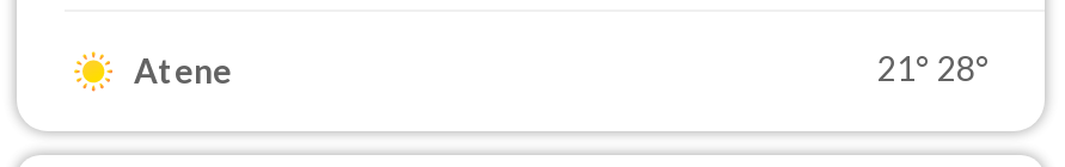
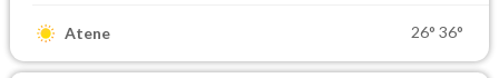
[877,48,990,89] 21° 28° -> [411,23,463,42] 26° 36°

